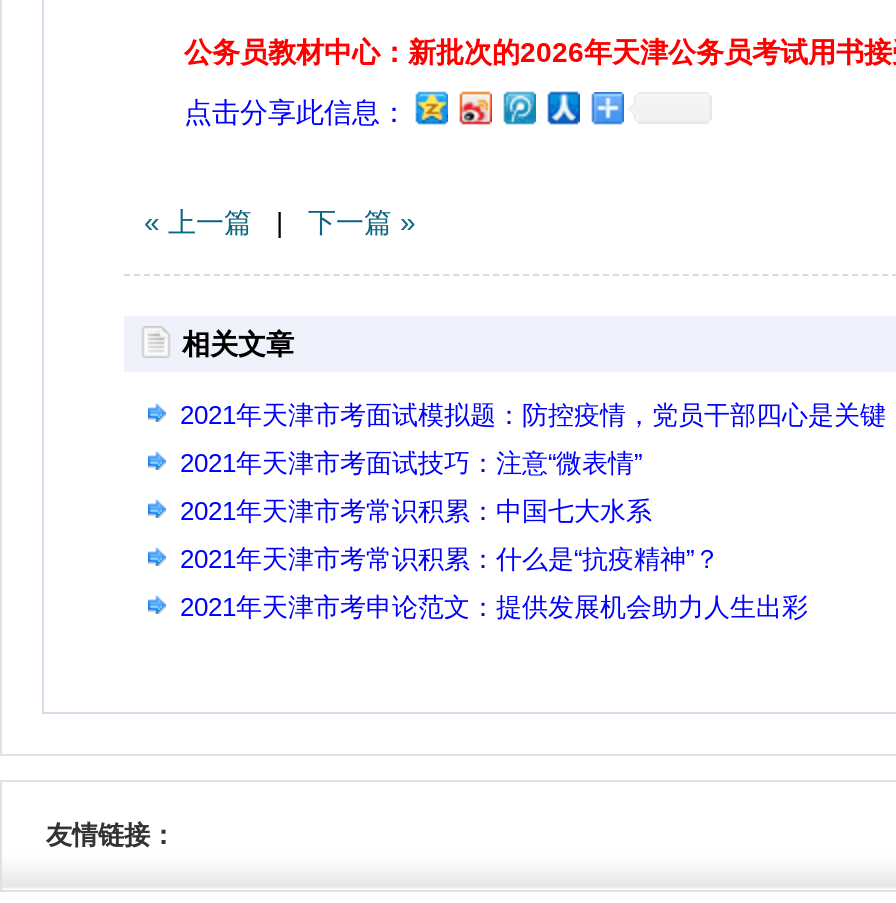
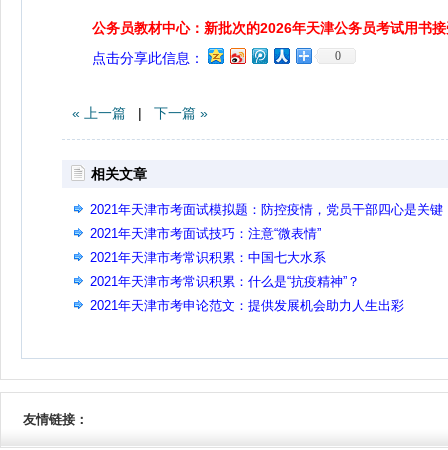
none -> [334,49,340,63] 0

